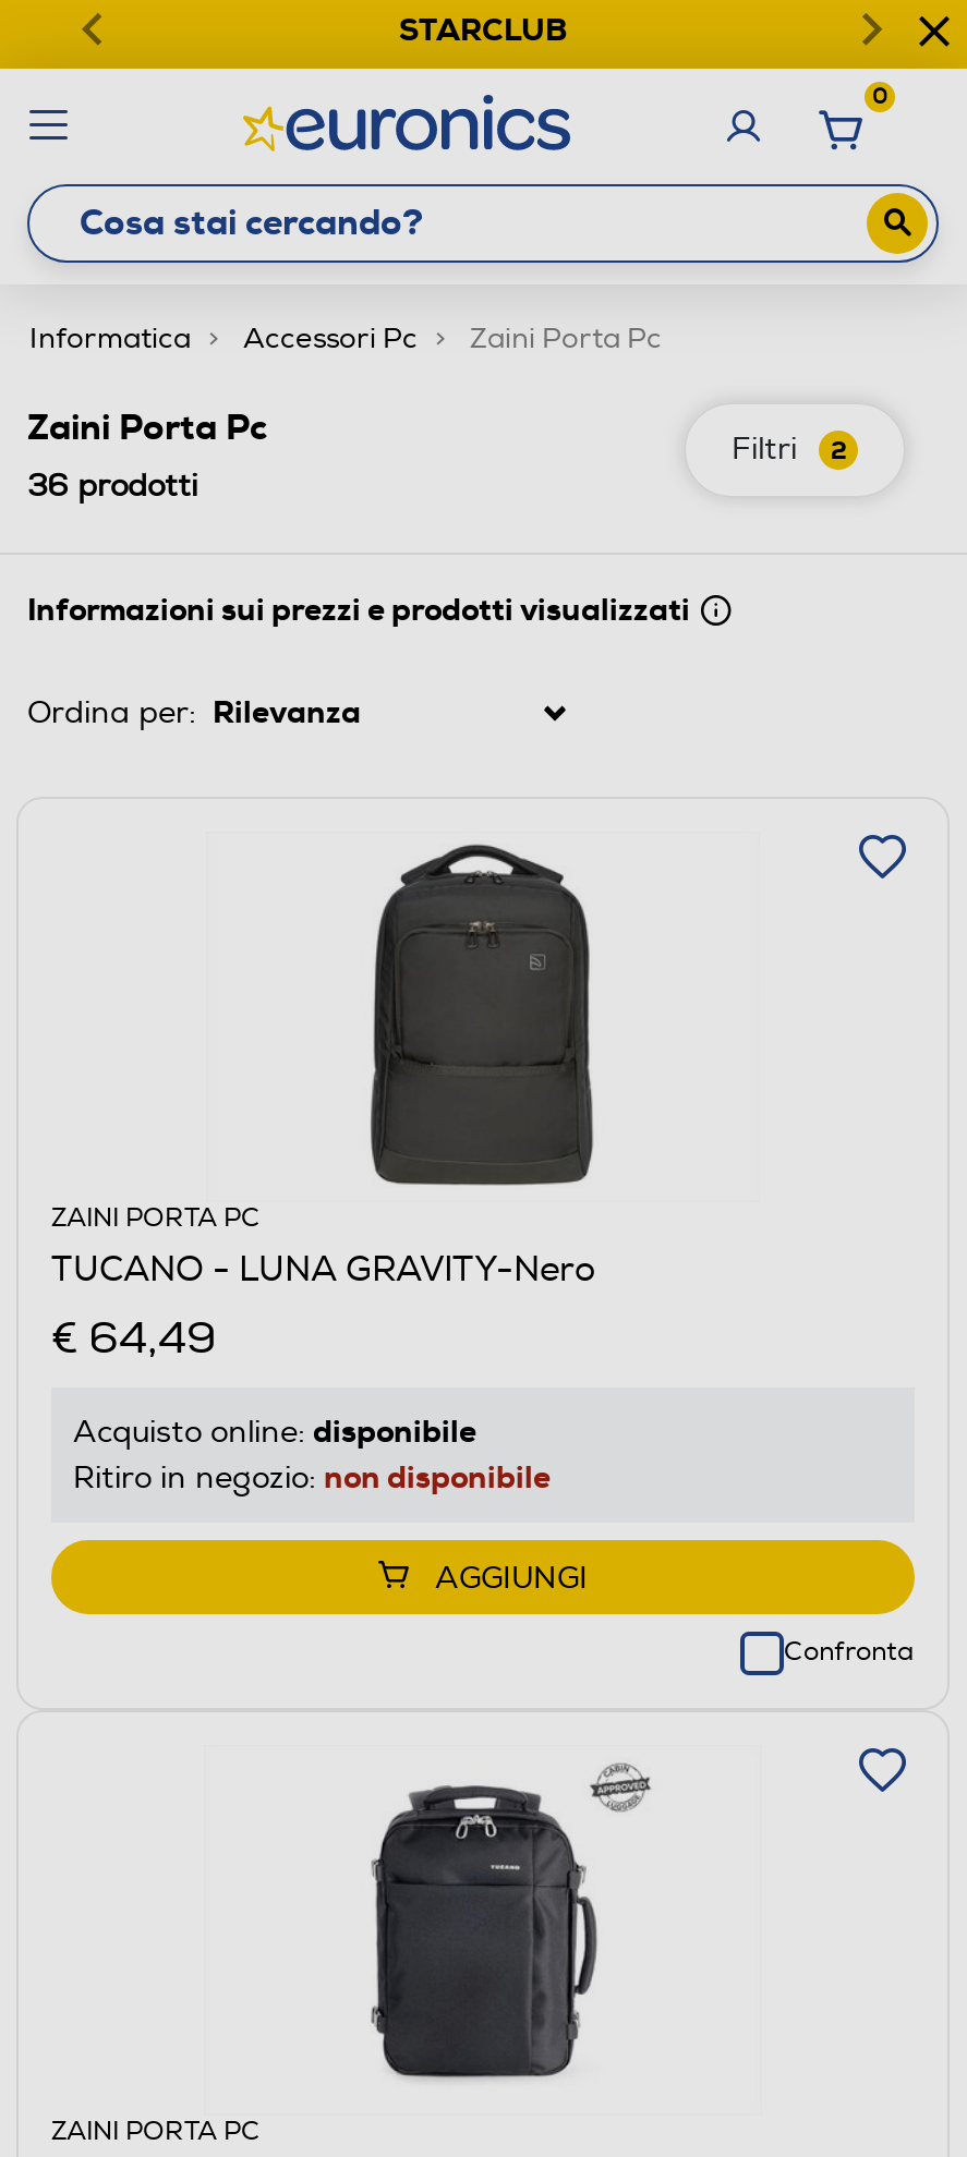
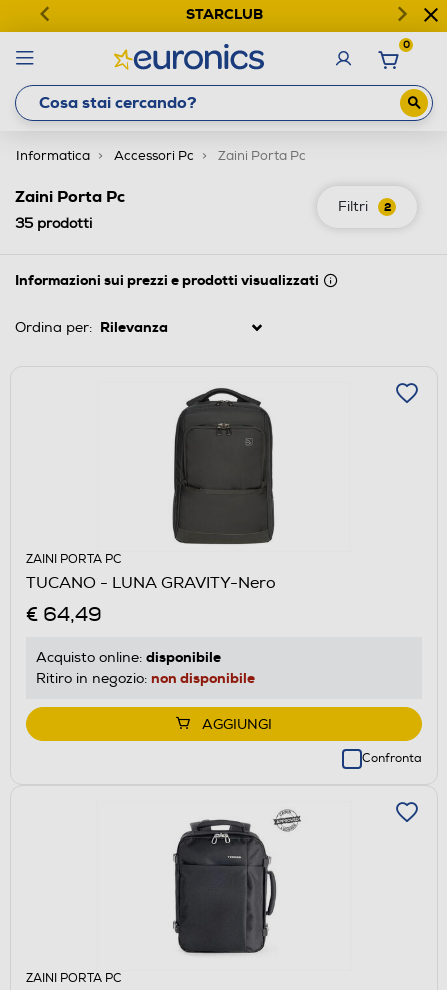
[27,467,197,504] 36 prodotti -> [15,215,92,232] 35 prodotti

